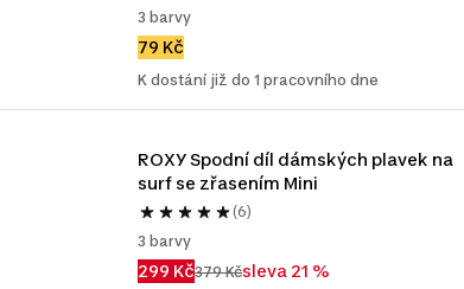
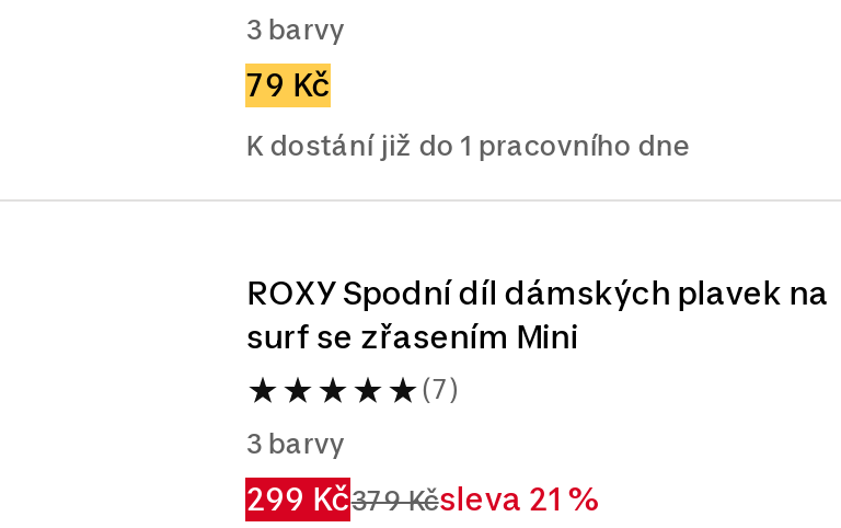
[233,203,252,220] (6) -> [421,372,458,405] (7)

